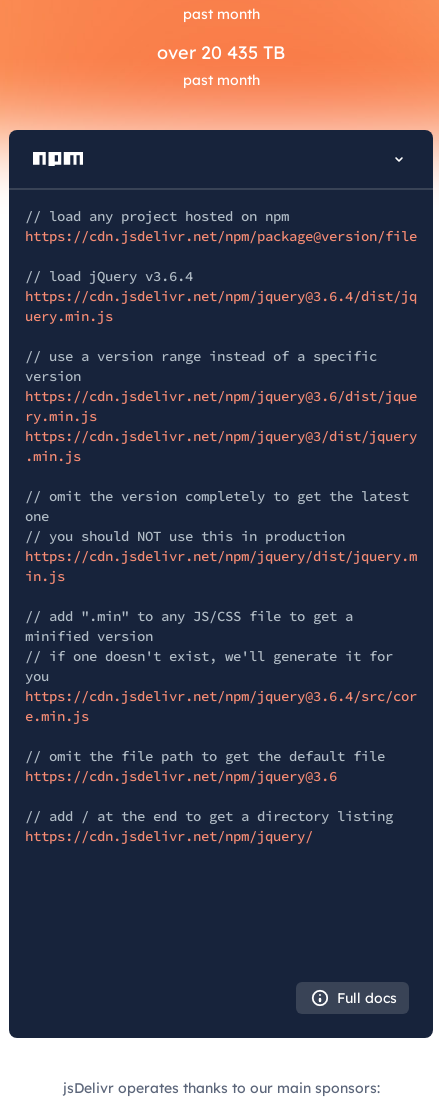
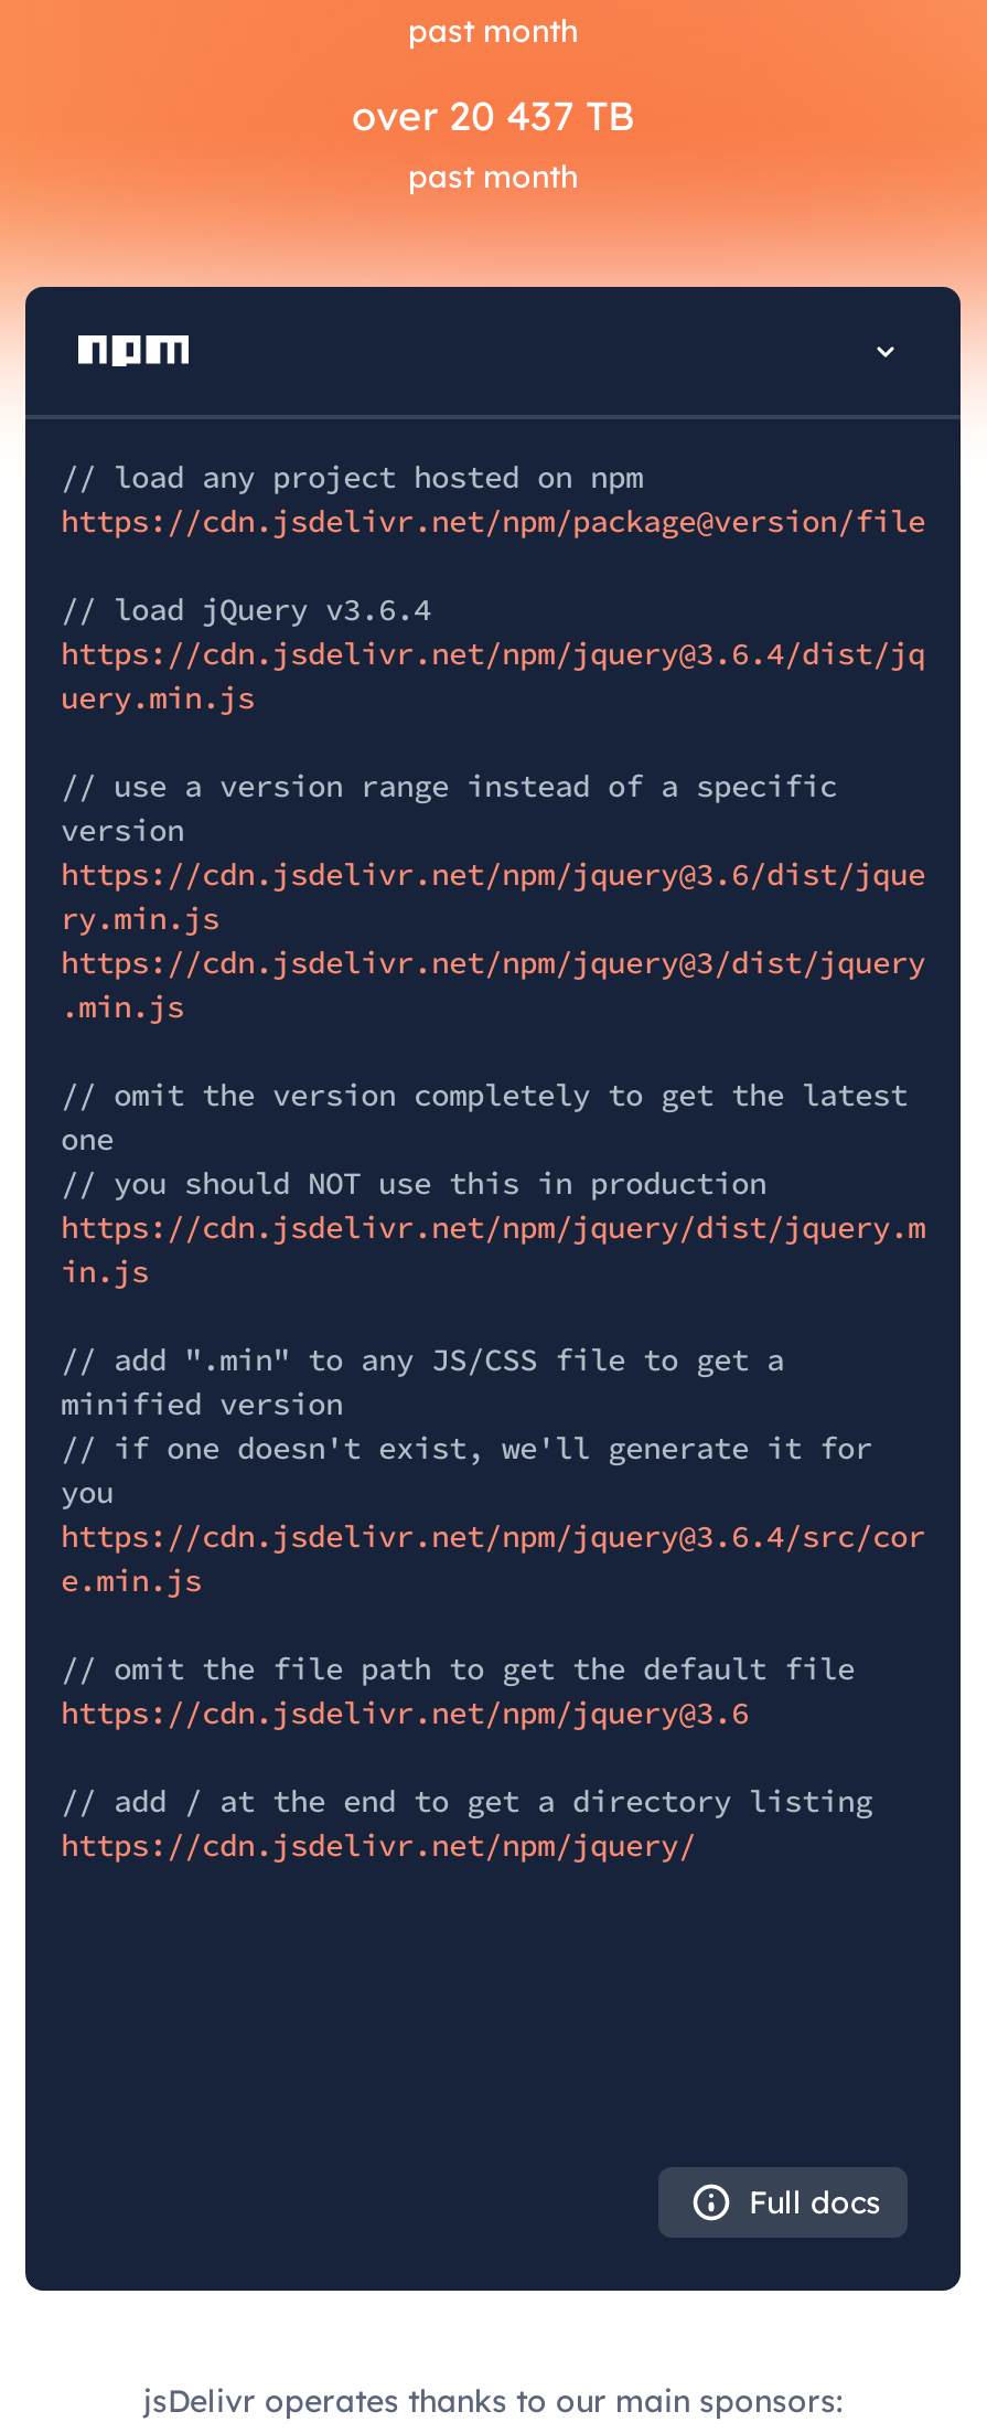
[157,41,285,64] over 20 435 TB -> [352,90,634,141] over 20 437 TB

